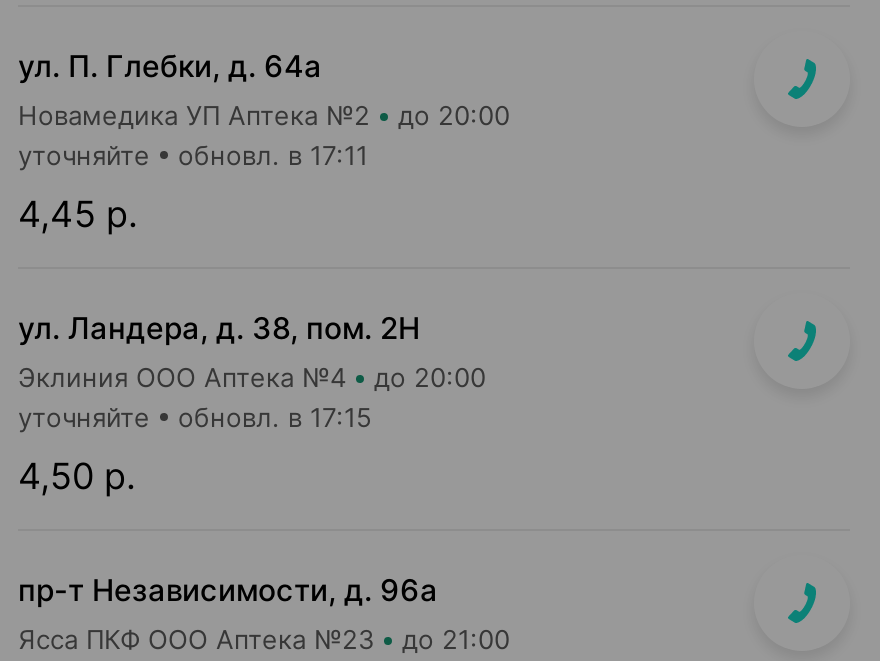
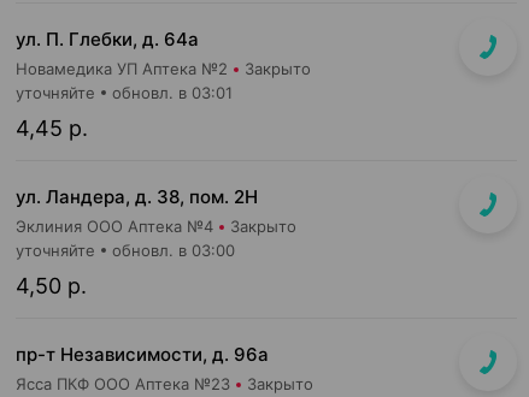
[398,99,510,131] до 20:00 -> [245,59,311,78] Закрыто
[18,139,368,171] уточняйте обновл. в 17:11 -> [16,83,233,102] уточняйте обновл. в 03:01
[374,361,486,393] до 20:00 -> [230,217,296,236] Закрыто
[18,401,372,433] уточняйте обновл. в 17:15 -> [16,241,235,260] уточняйте обновл. в 03:00
[402,623,510,655] до 21:00 -> [247,374,313,393] Закрыто

